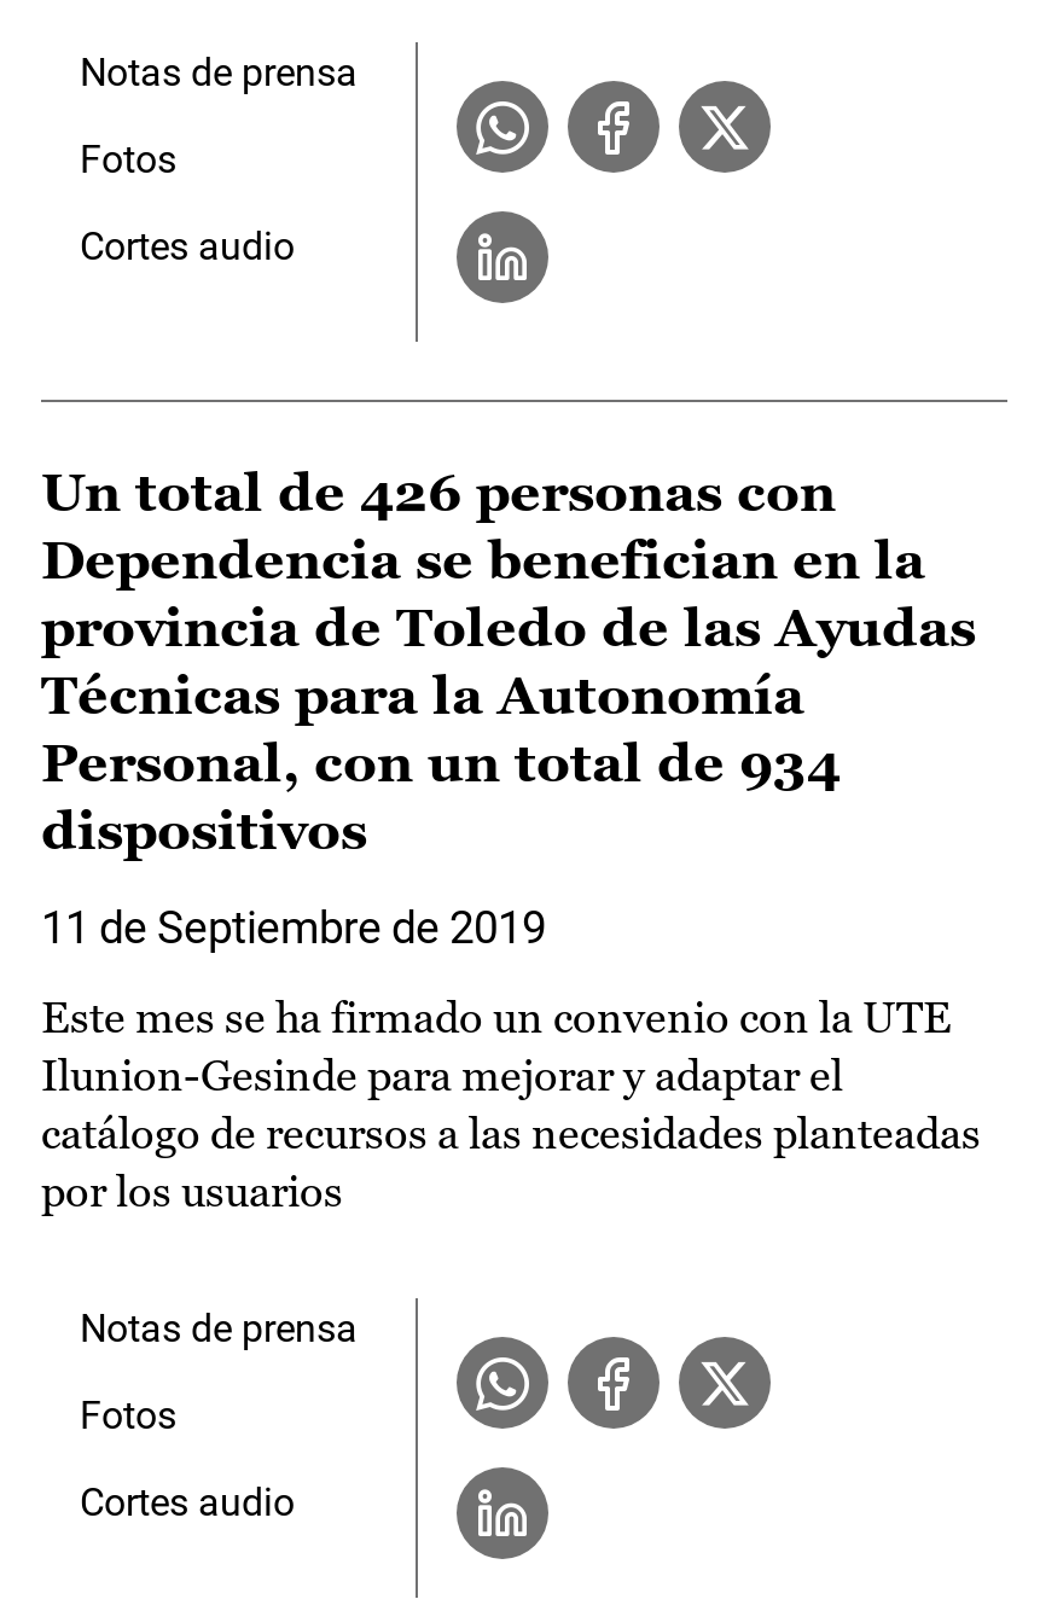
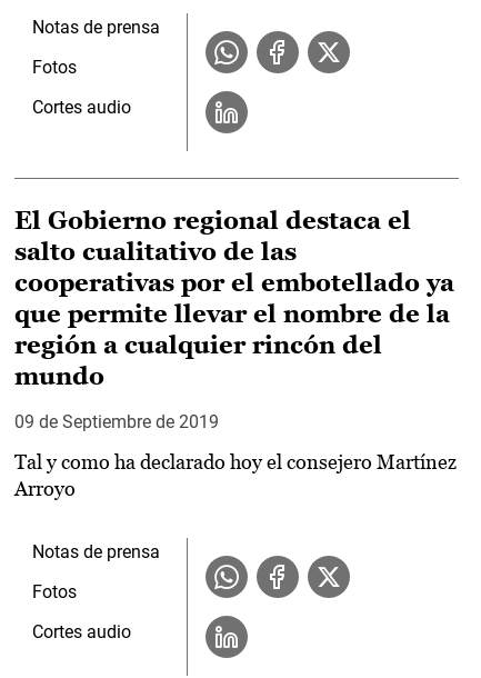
[41,463,976,861] Un total de 426 personas con | Dependencia se benefician en la | provincia de Toledo de las Ayudas | Técnicas para la Autonomía | Personal, con un total de 934 | dispositivos -> [14,207,454,390] El Gobierno regional destaca el | salto cualitativo de las | cooperativas por el embotellado ya | que permite llevar el nombre de la | región a cualquier rincón del | mundo
[41,902,546,953] 11 de Septiembre de 2019 -> [14,411,219,432] 09 de Septiembre de 2019
[41,992,981,1216] Este mes se ha firmado un convenio con la UTE | Ilunion-Gesinde para mejorar y adaptar el | catálogo de recursos a las necesidades planteadas | por los usuarios -> [14,450,457,500] Tal y como ha declarado hoy el consejero Martínez | Arroyo

